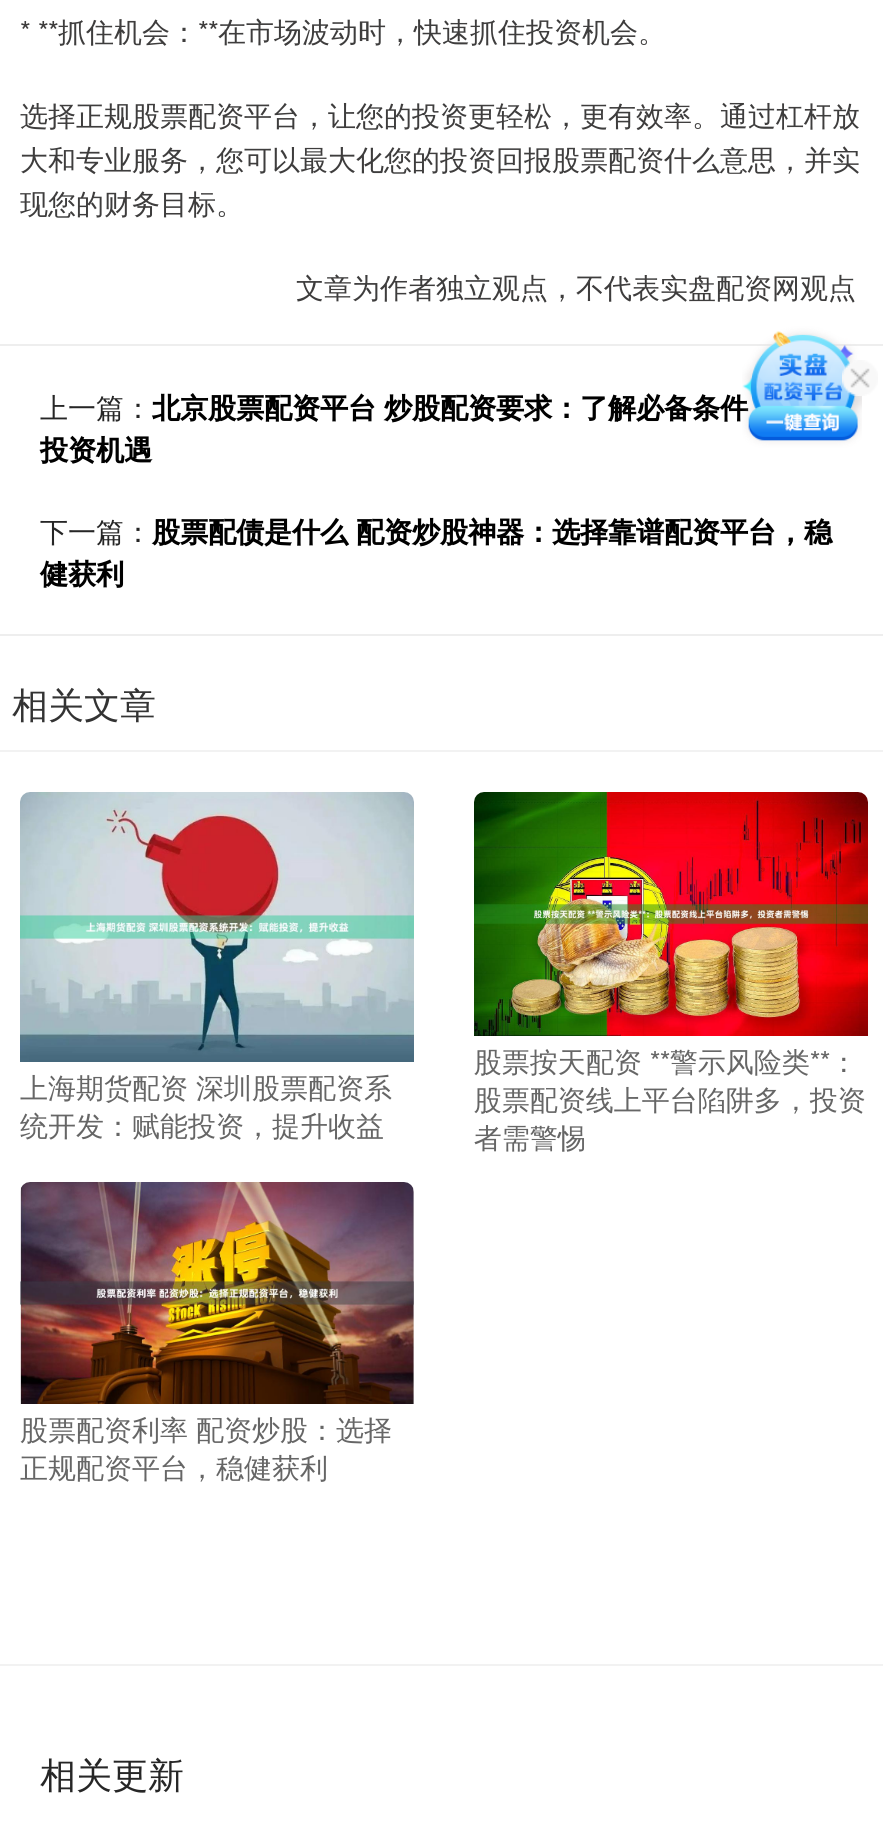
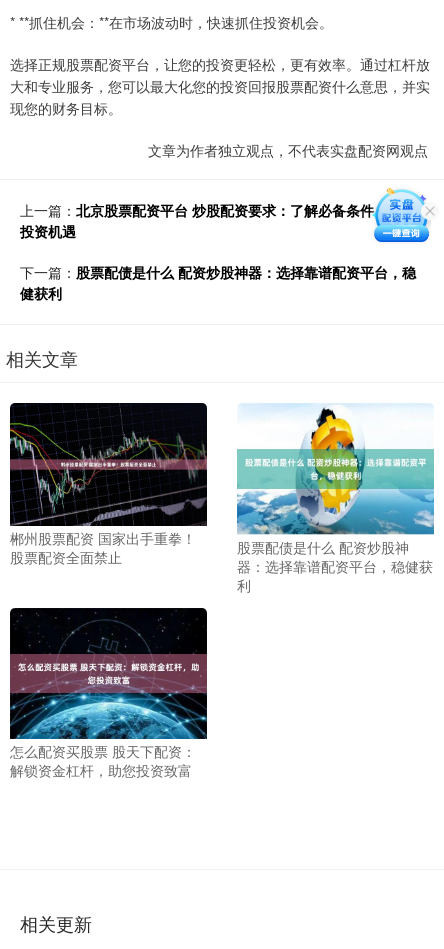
[746,330,866,470] [image] -> [373,173,431,243] [image]
[20,792,414,968] [image] -> [9,402,208,521] [image]
[472,790,870,1157] [image] | 股票按天配资 **警示风险类**： | 股票配资线上平台陷阱多，投资 | 者需警惕 -> [236,403,435,595] [image] | 股票配债是什么 配资炒股神 | 器：选择靠谱配资平台，稳健获 | 利
[20,1066,392,1144] 上海期货配资 深圳股票配资系 | 统开发：赋能投资，提升收益 -> [10,528,196,567] 郴州股票配资 国家出手重拳！ | 股票配资全面禁止
[20,1180,416,1485] [image] | 股票配资利率 配资炒股：选择 | 正规配资平台，稳健获利 -> [9,615,208,780] [image] | 怎么配资买股票 股天下配资： | 解锁资金杠杆，助您投资致富

